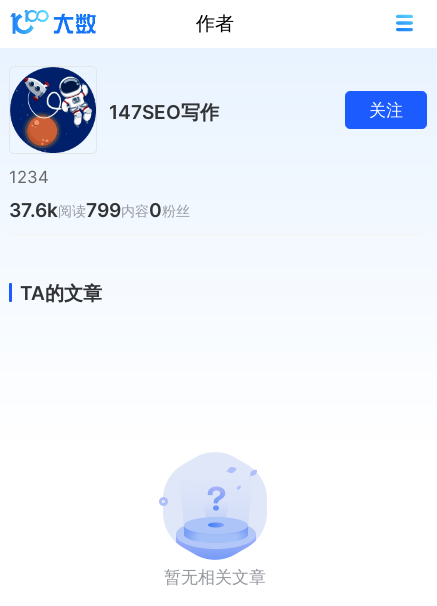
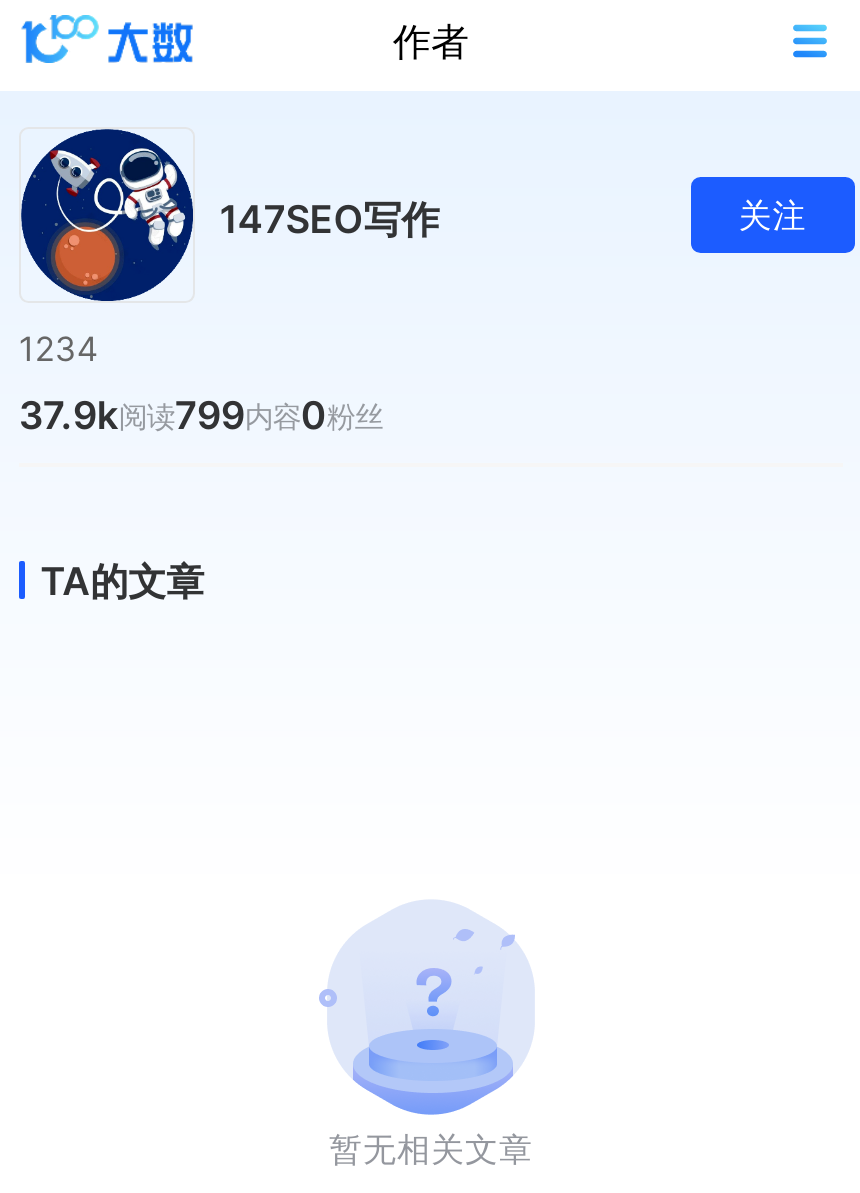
[9,198,190,222] 37.6k阅读799内容0粉丝 -> [19,391,383,439] 37.9k阅读799内容0粉丝

